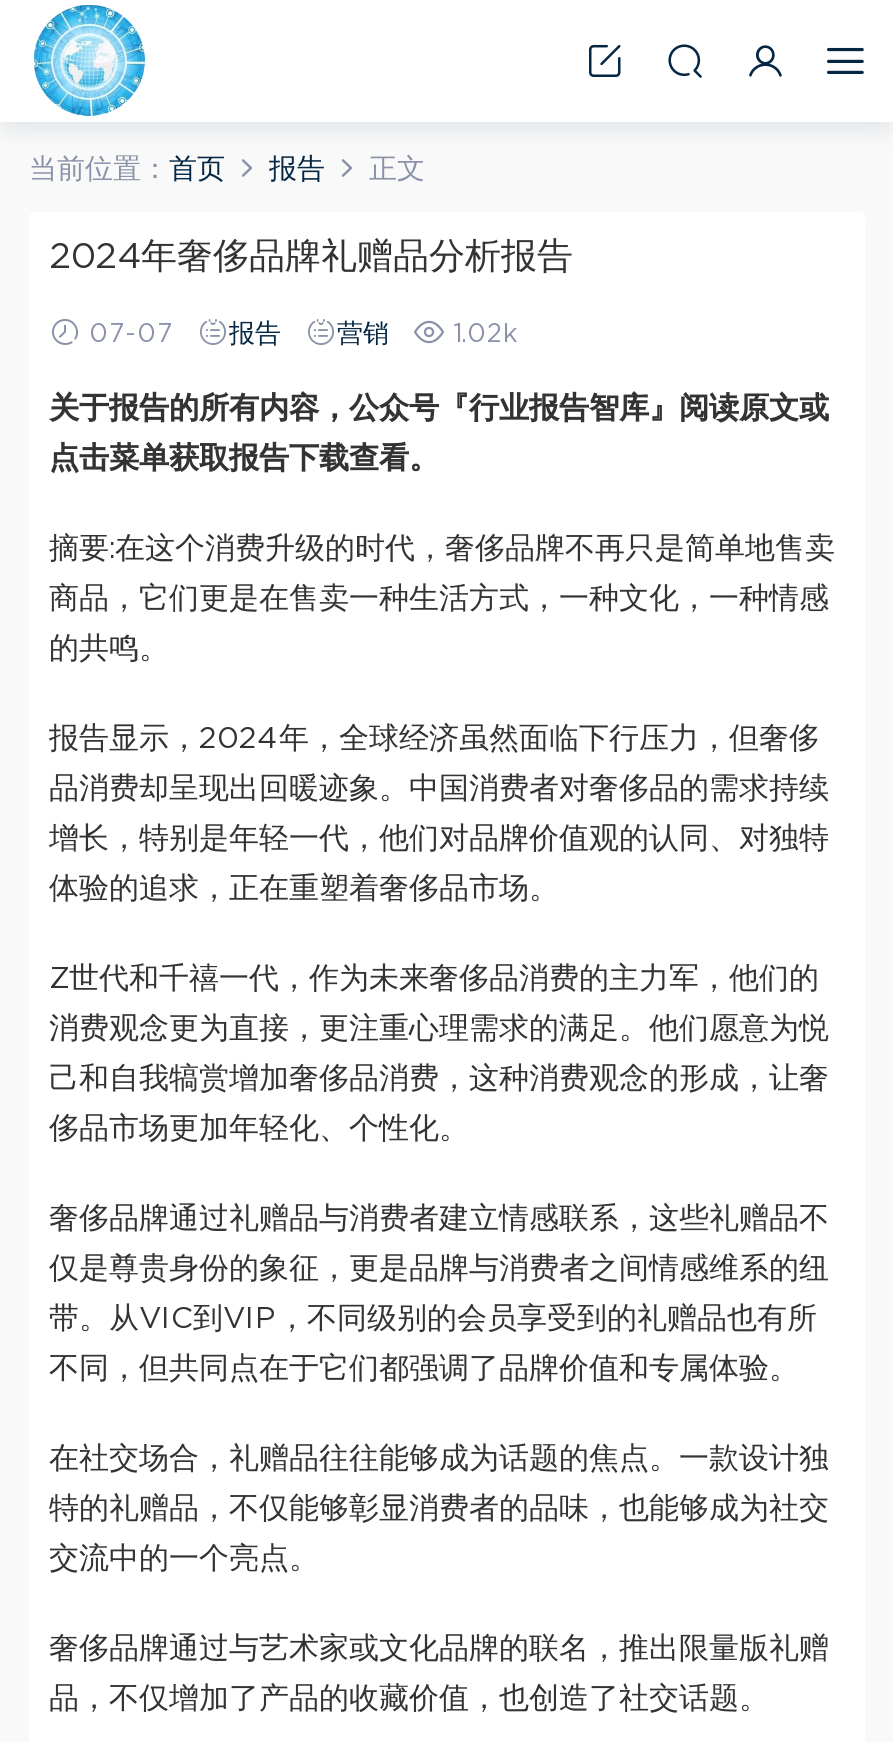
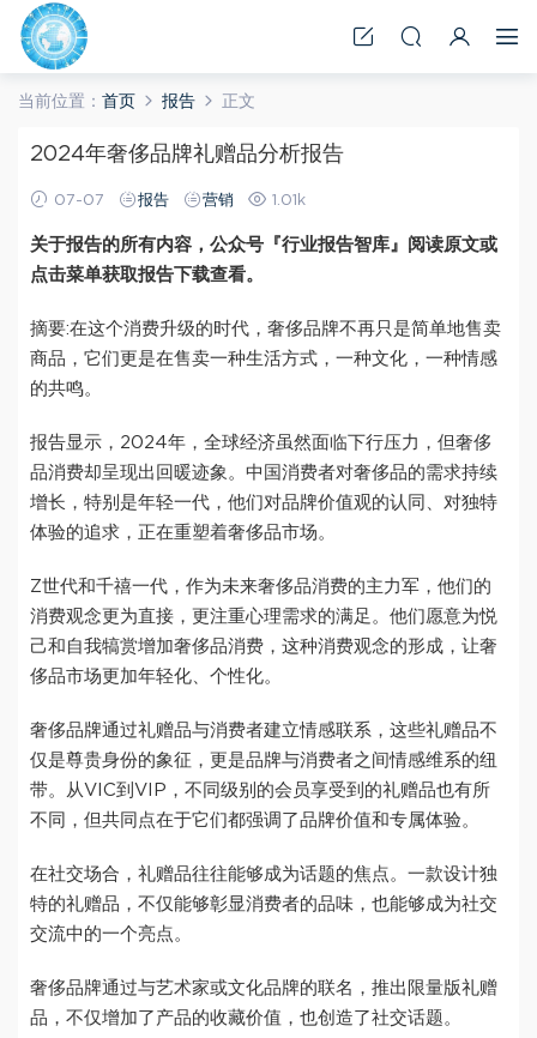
[445,322,517,348] 1.02k -> [267,193,306,209] 1.01k

